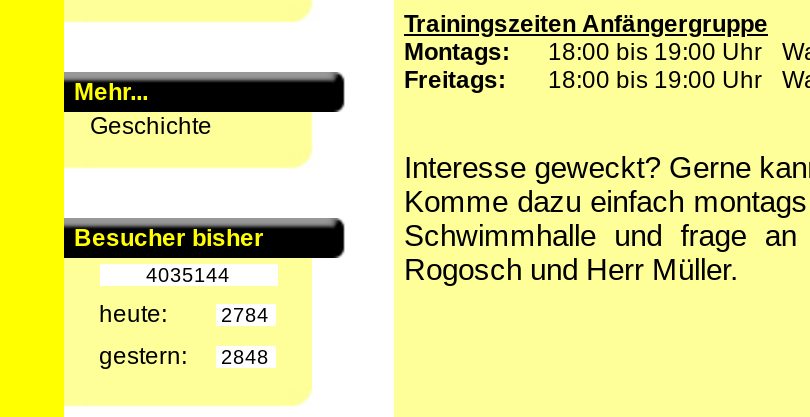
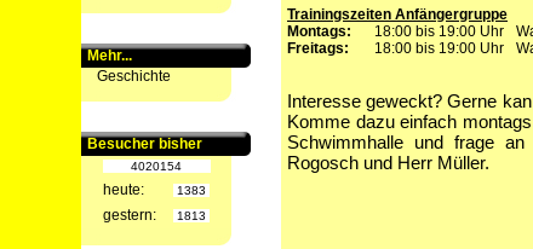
[146,264,230,286] 4035144 -> [131,160,182,173] 4020154
[221,304,269,326] 2784 -> [176,184,205,197] 1383
[99,342,269,370] gestern: 2848 -> [102,207,205,224] gestern: 1813

